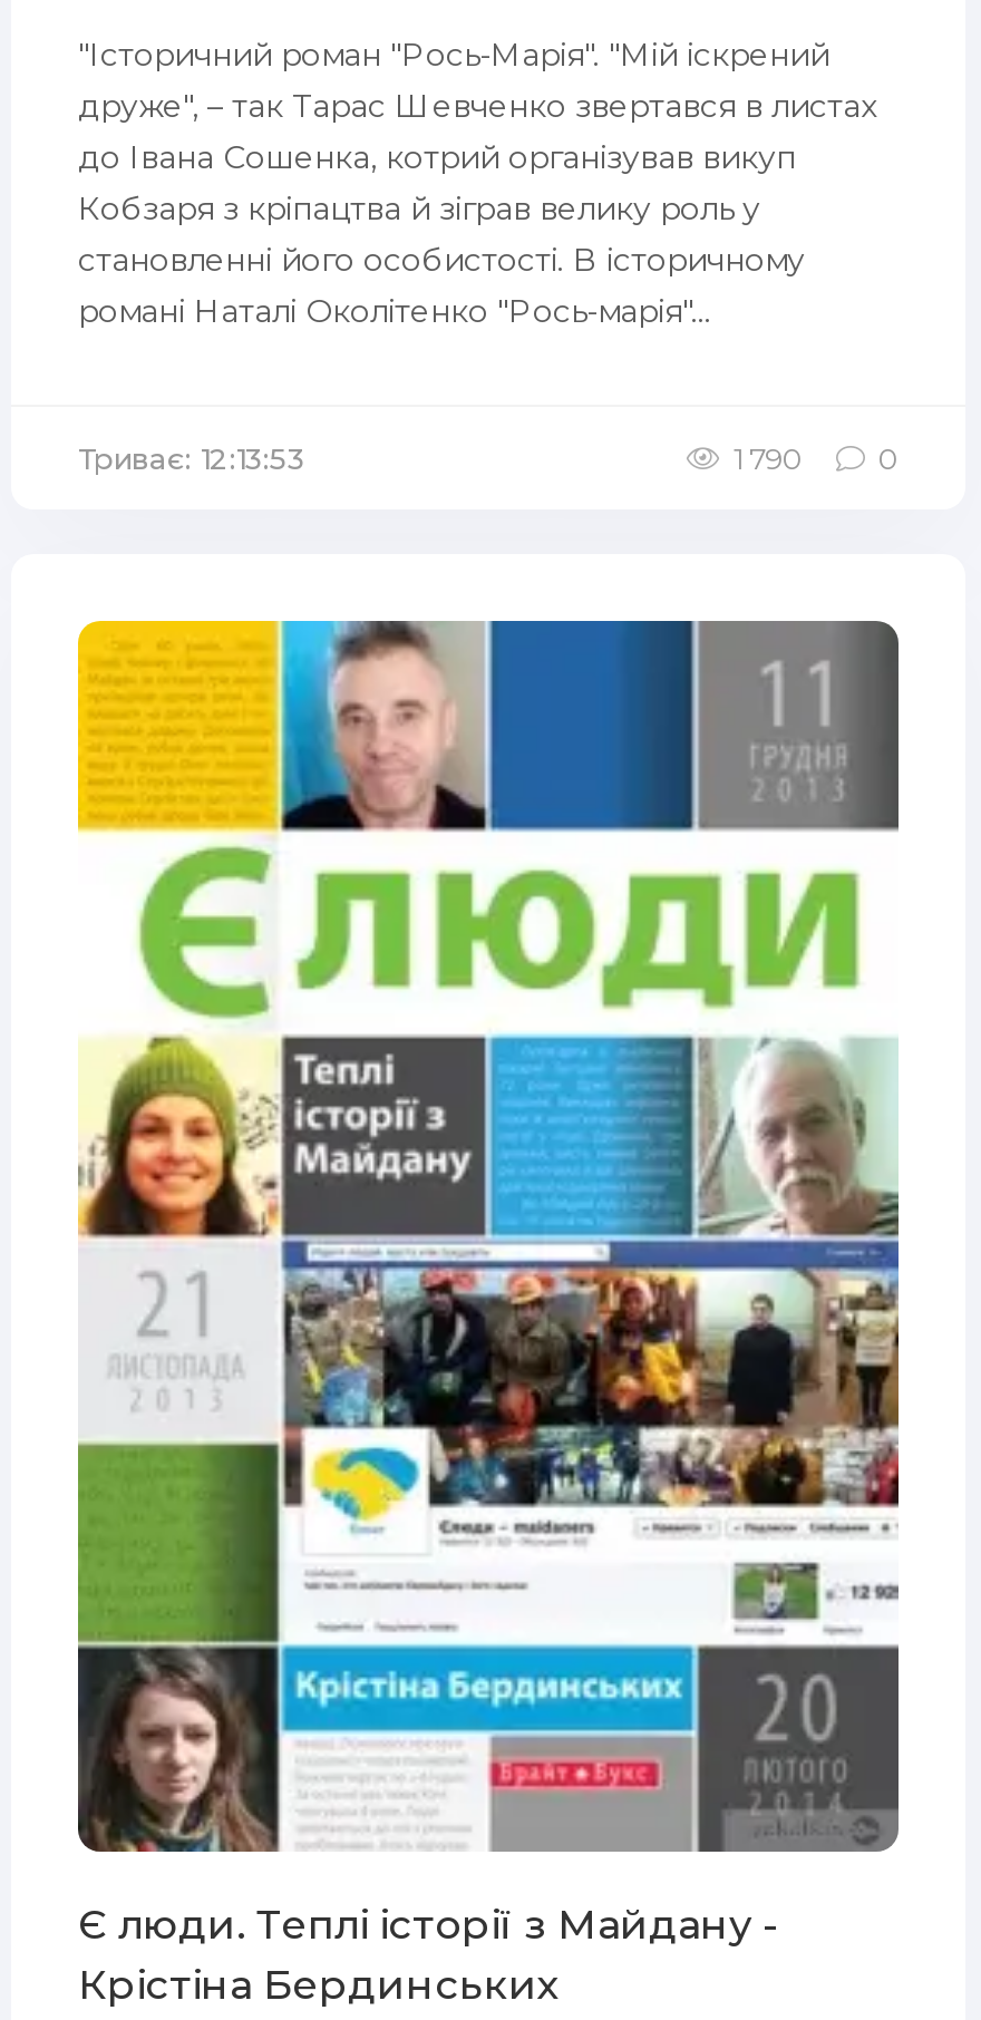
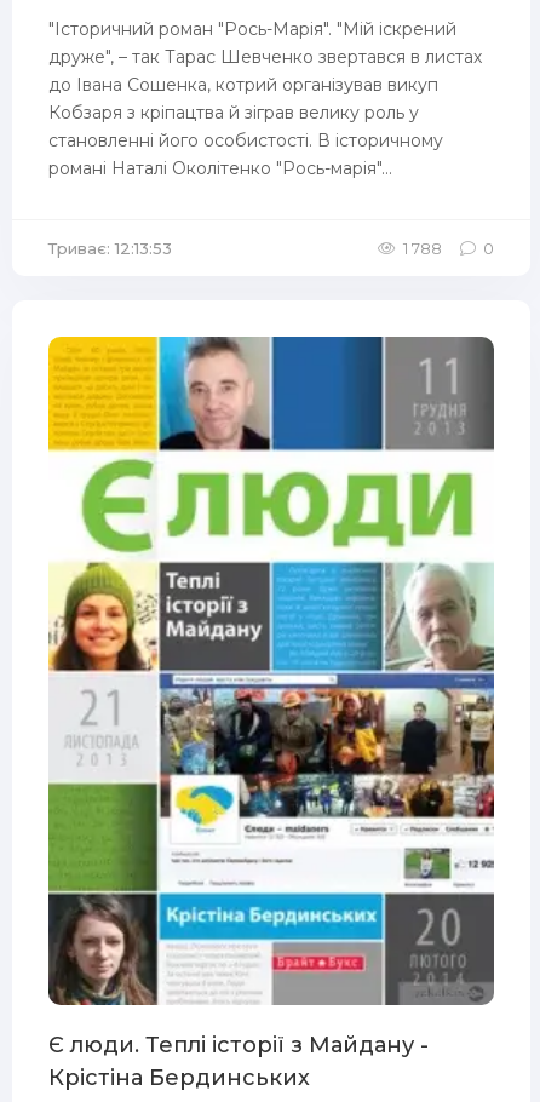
[734,440,803,476] 1 790 -> [403,239,442,258] 1 788

